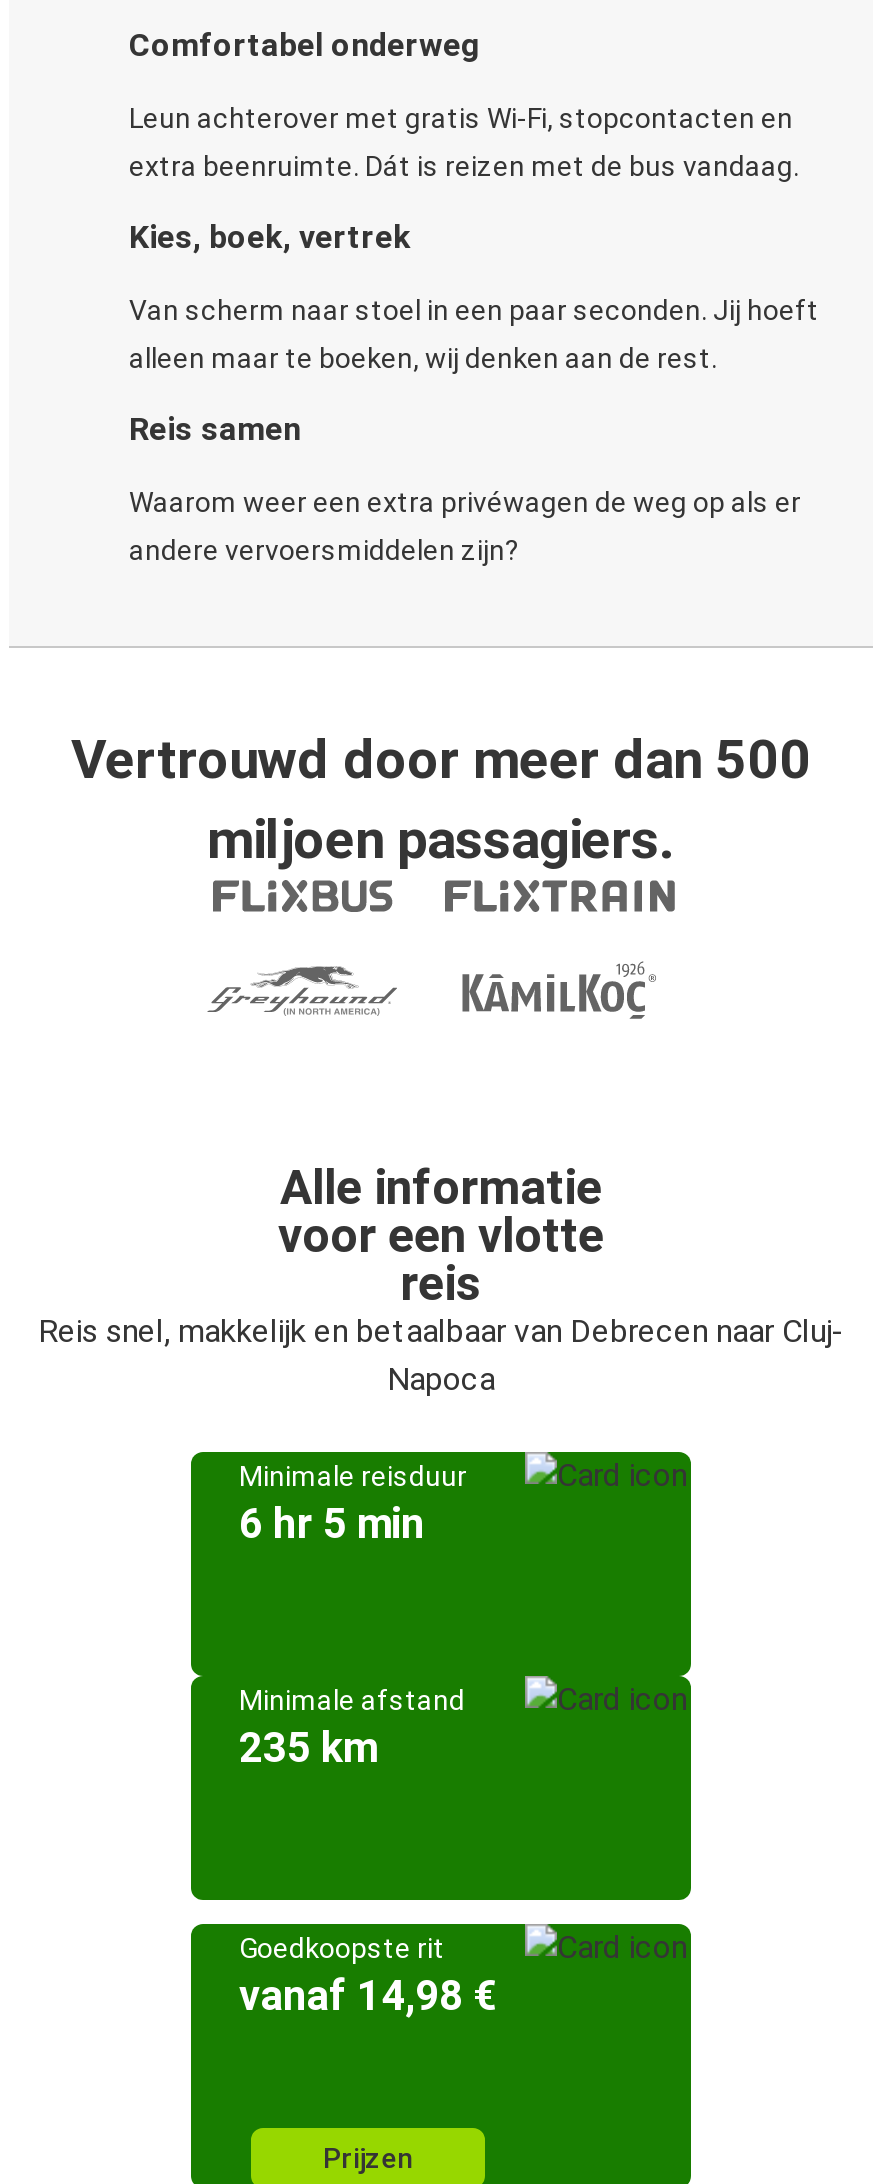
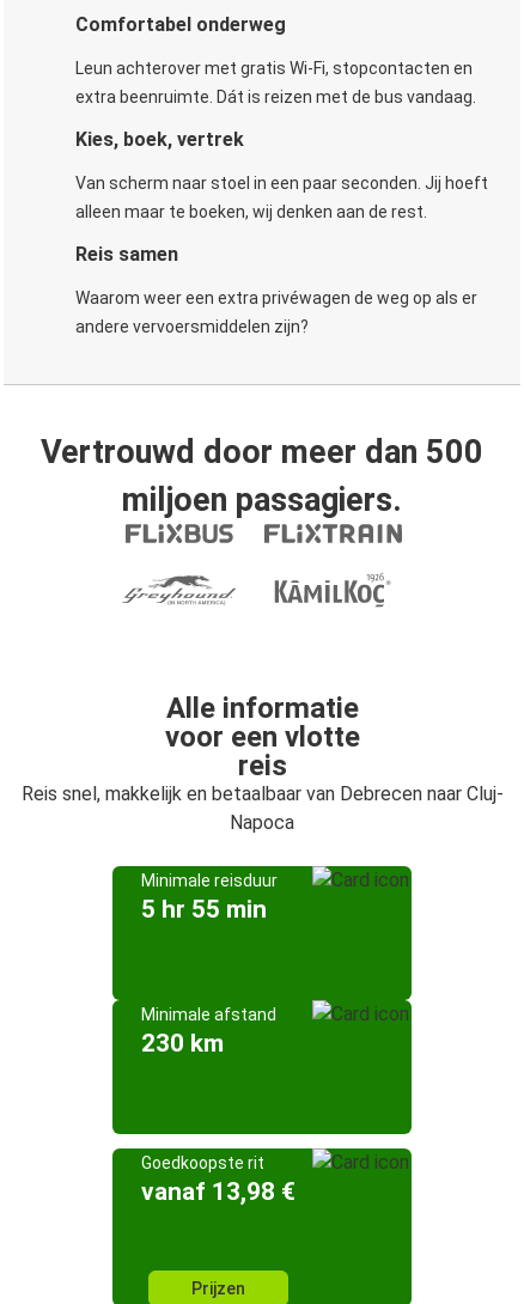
[239,1500,425,1548] 6 hr 5 min -> [141,895,267,924] 5 hr 55 min
[239,1724,377,1772] 235 km -> [141,1029,224,1058] 230 km
[239,1972,497,2020] vanaf 14,98 € -> [141,1177,295,1206] vanaf 13,98 €

